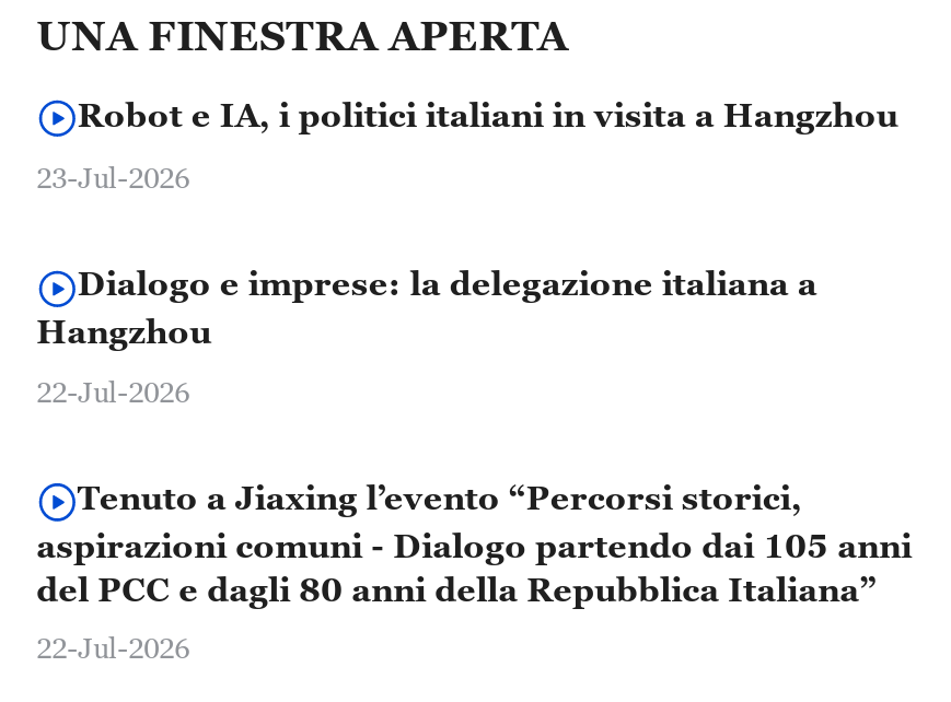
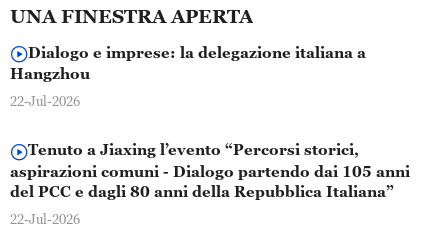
[37,93,898,194] Robot e IA, i politici italiani in visita a Hangzhou | 23-Jul-2026 -> none

